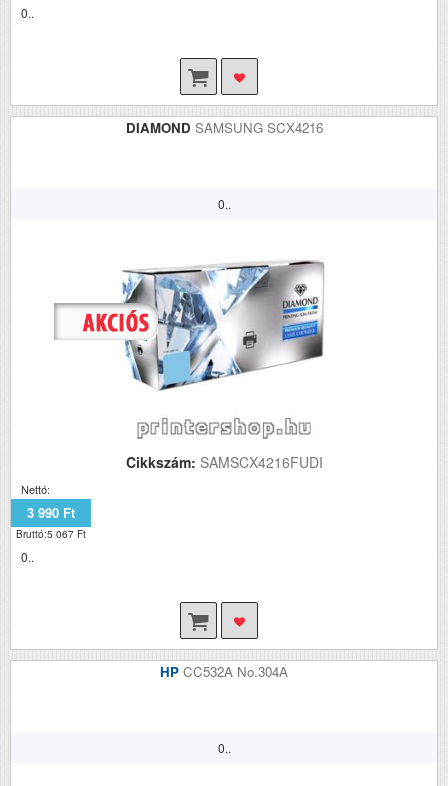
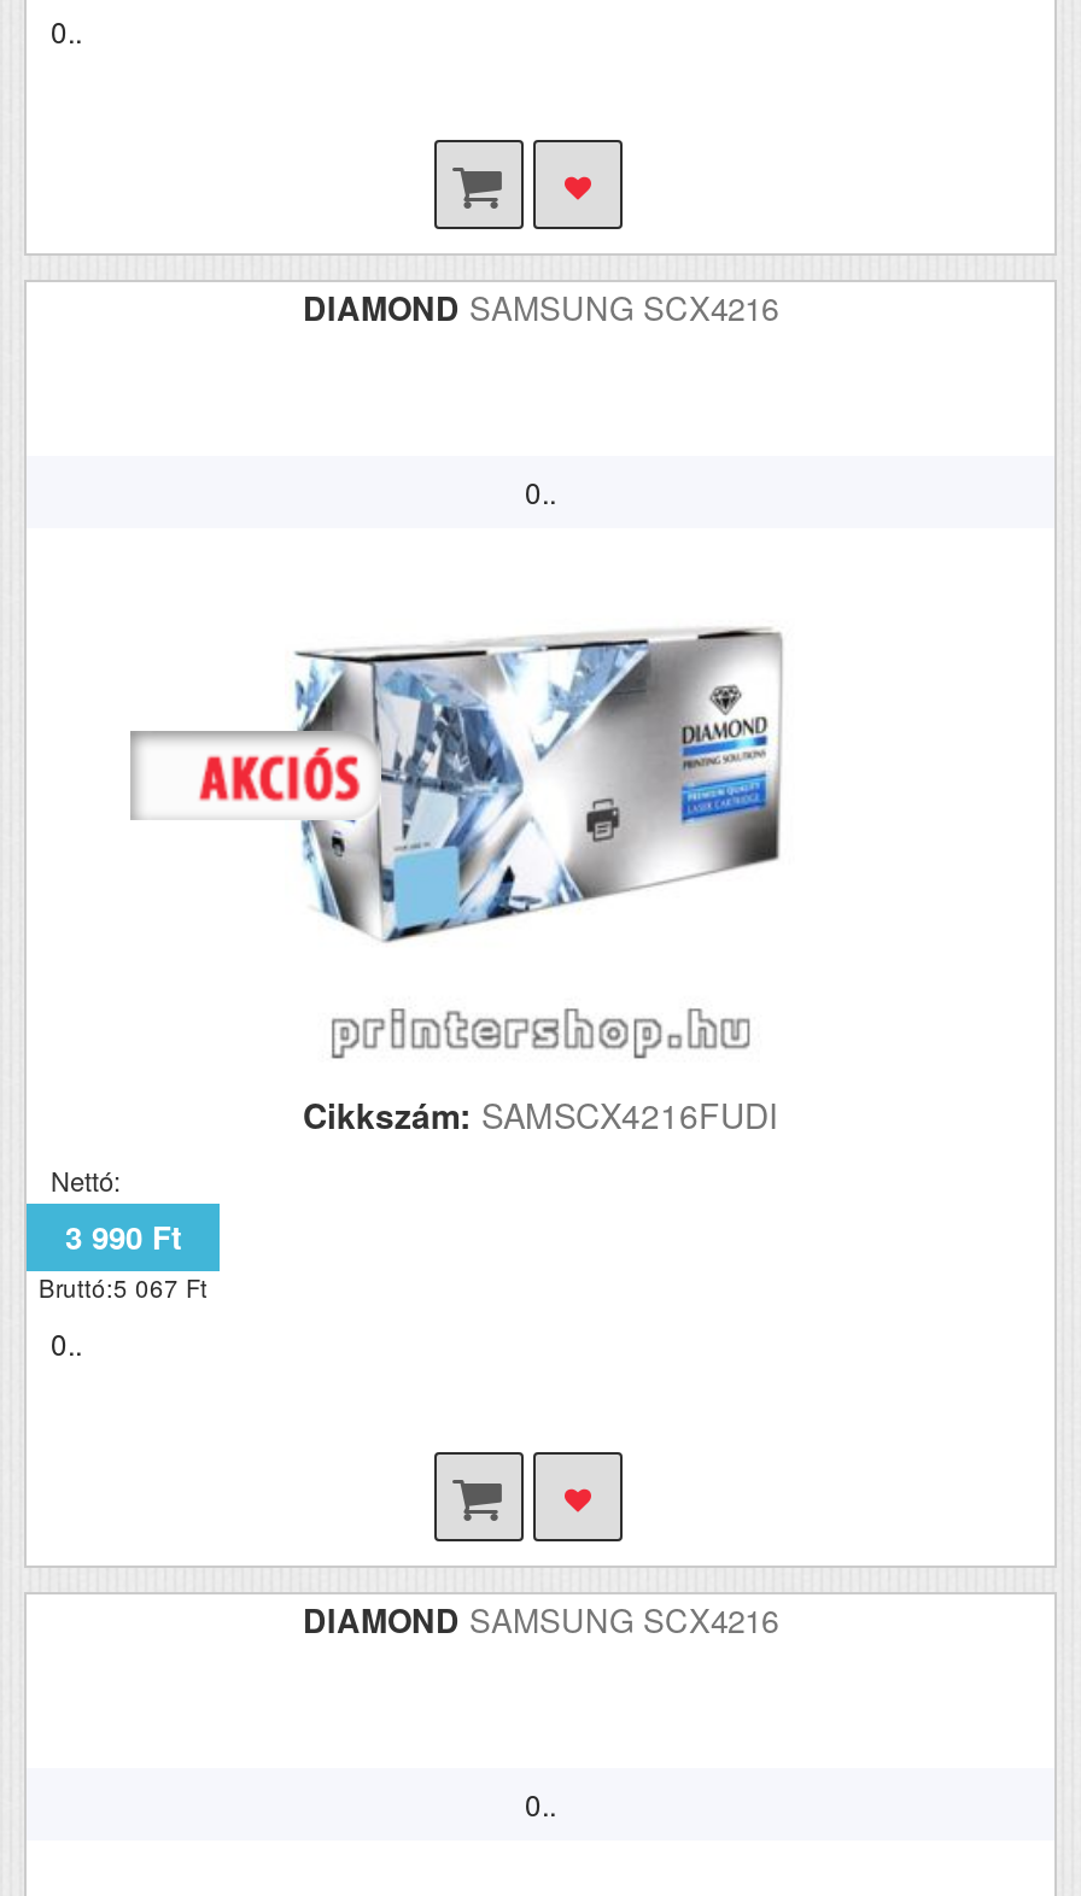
[160,662,288,681] HP CC532A No.304A -> [303,1596,778,1642] DIAMOND SAMSUNG SCX4216

